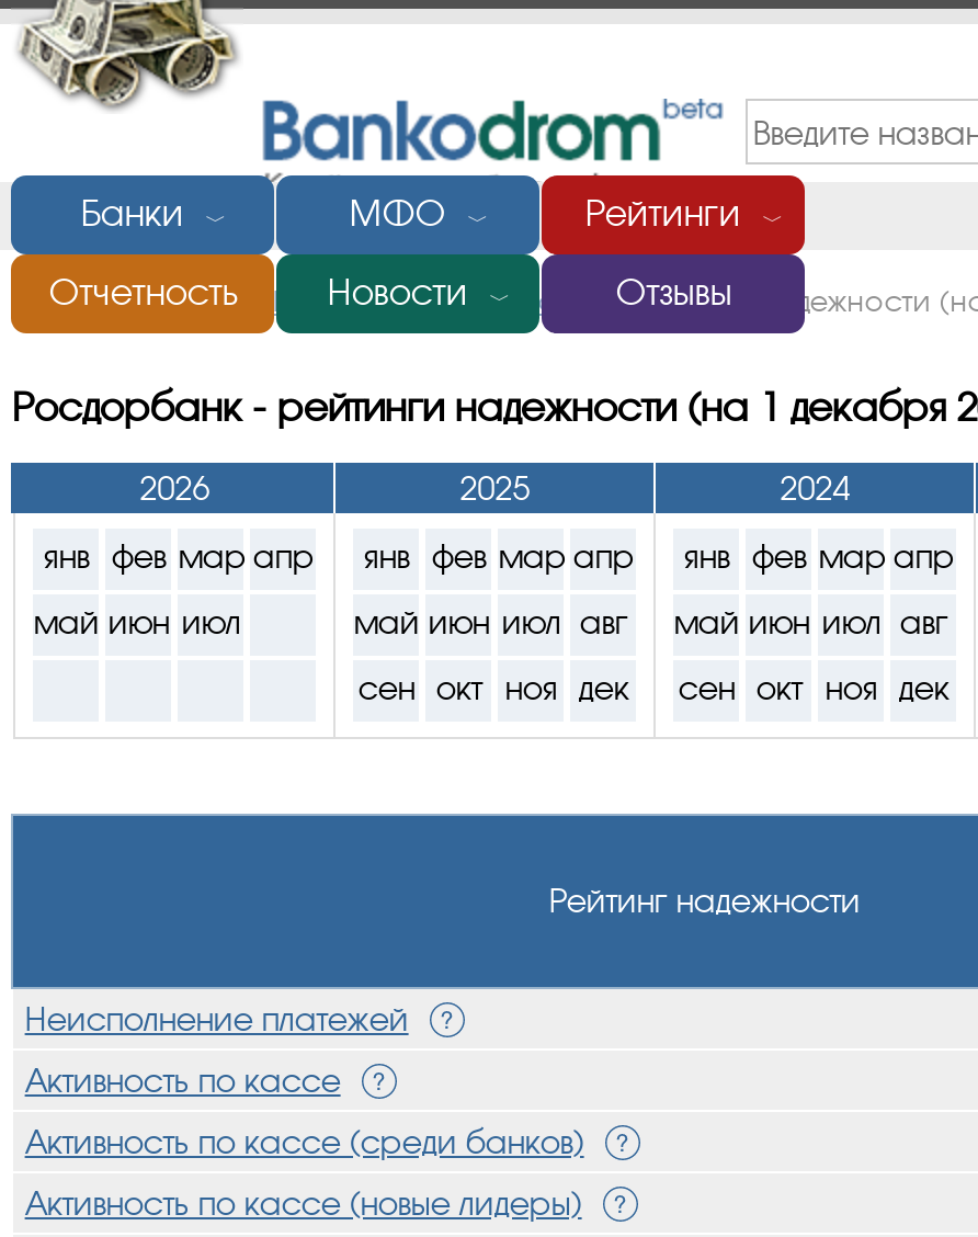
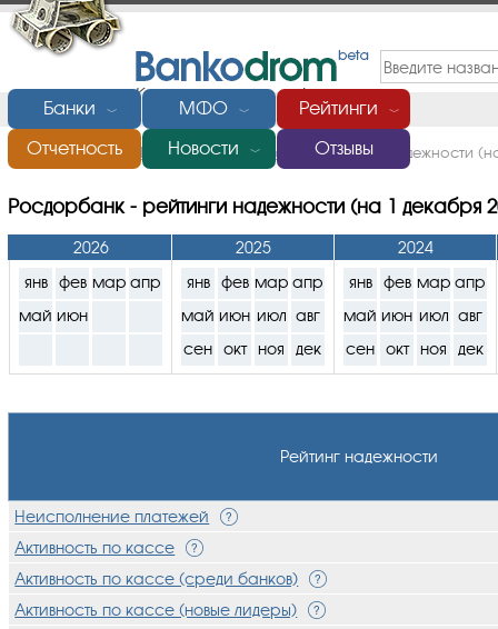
[34,603,241,640] май июн июл -> [19,306,88,325] май июн

